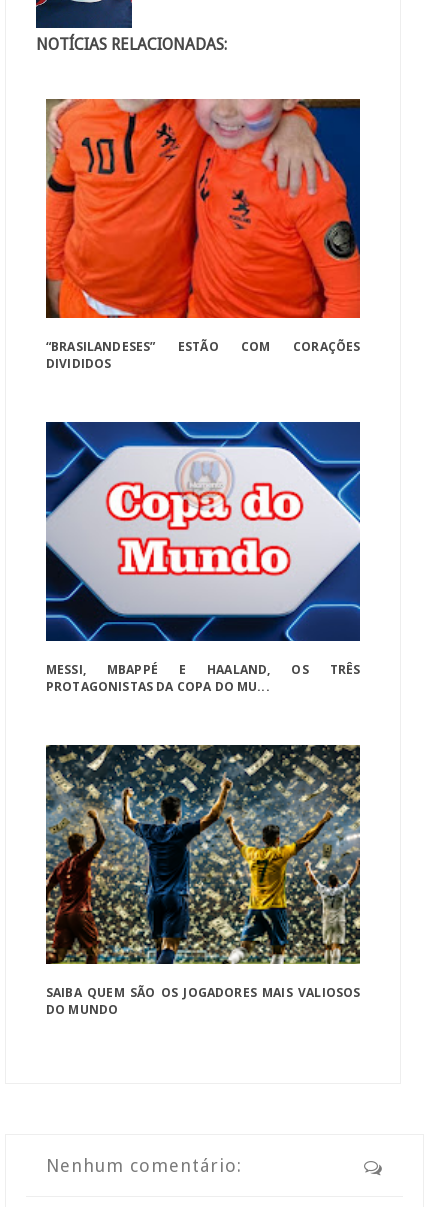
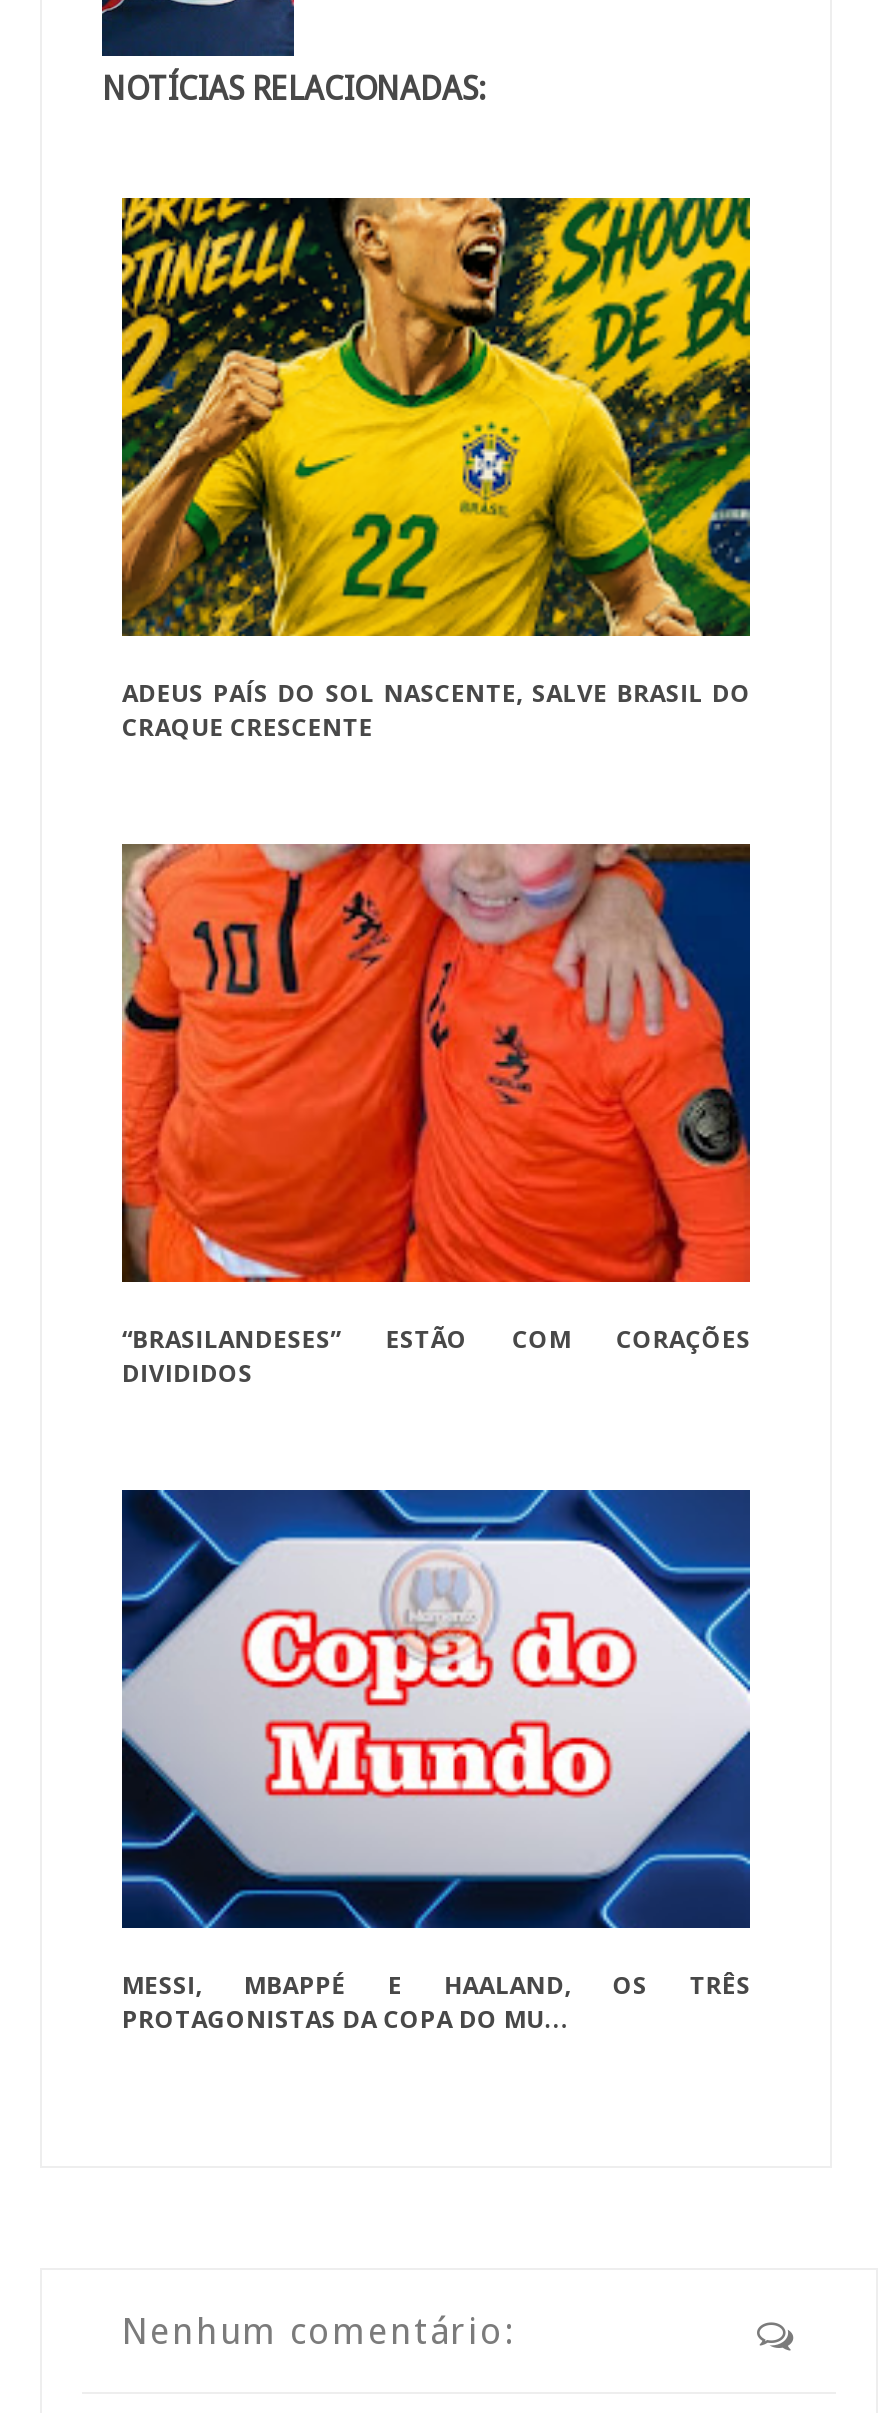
none -> [120,196,752,743] [image] | ADEUS PAÍS DO SOL NASCENTE, SALVE BRASIL DO | CRAQUE CRESCENTE
moved [44,97,361,695] -> [118,840,752,2035]: [image] | “BRASILANDESES” ESTÃO COM CORAÇÕES | DIVIDIDOS | MESSI, MBAPPÉ E HAALAND, OS TRÊS | PROTAGONISTAS DA COPA DO MU...
[45,744,361,1018] [image] | SAIBA QUEM SÃO OS JOGADORES MAIS VALIOSOS | DO MUNDO -> none

